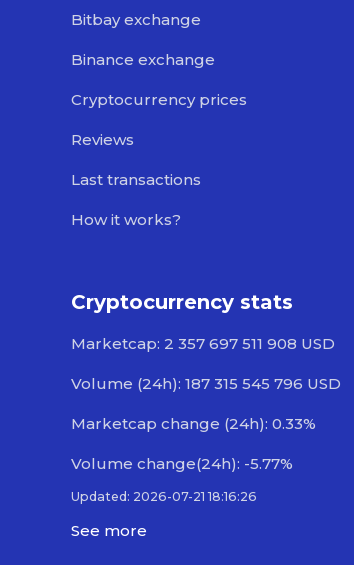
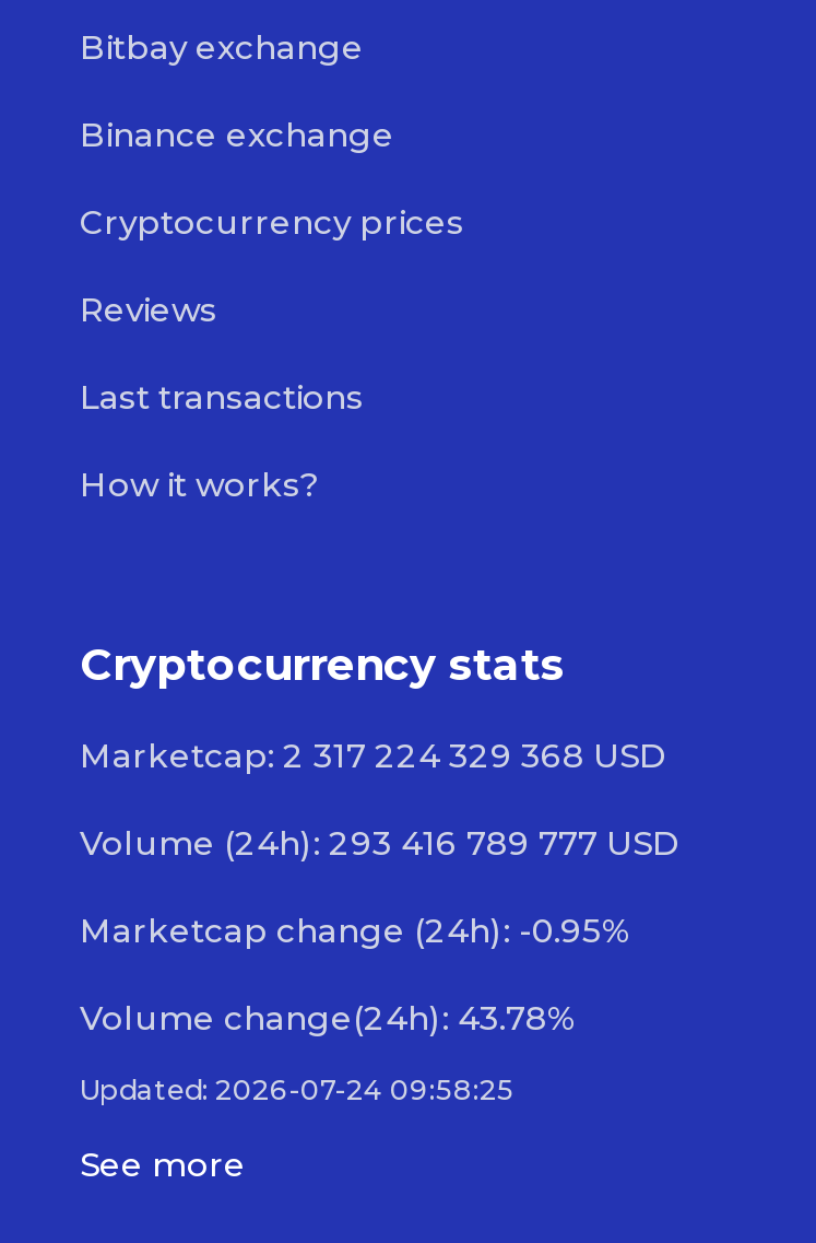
[71,334,335,353] Marketcap: 2 357 697 511 908 USD -> [80,736,667,777] Marketcap: 2 317 224 329 368 USD
[71,374,341,393] Volume (24h): 187 315 545 796 USD -> [80,823,681,865] Volume (24h): 293 416 789 777 USD
[71,414,316,433] Marketcap change (24h): 0.33% -> [80,910,630,952] Marketcap change (24h): -0.95%
[71,454,293,473] Volume change(24h): -5.77% -> [80,998,576,1039] Volume change(24h): 43.78%
[71,489,257,504] Updated: 2026-07-21 18:16:26 -> [80,1074,515,1107] Updated: 2026-07-24 09:58:25

